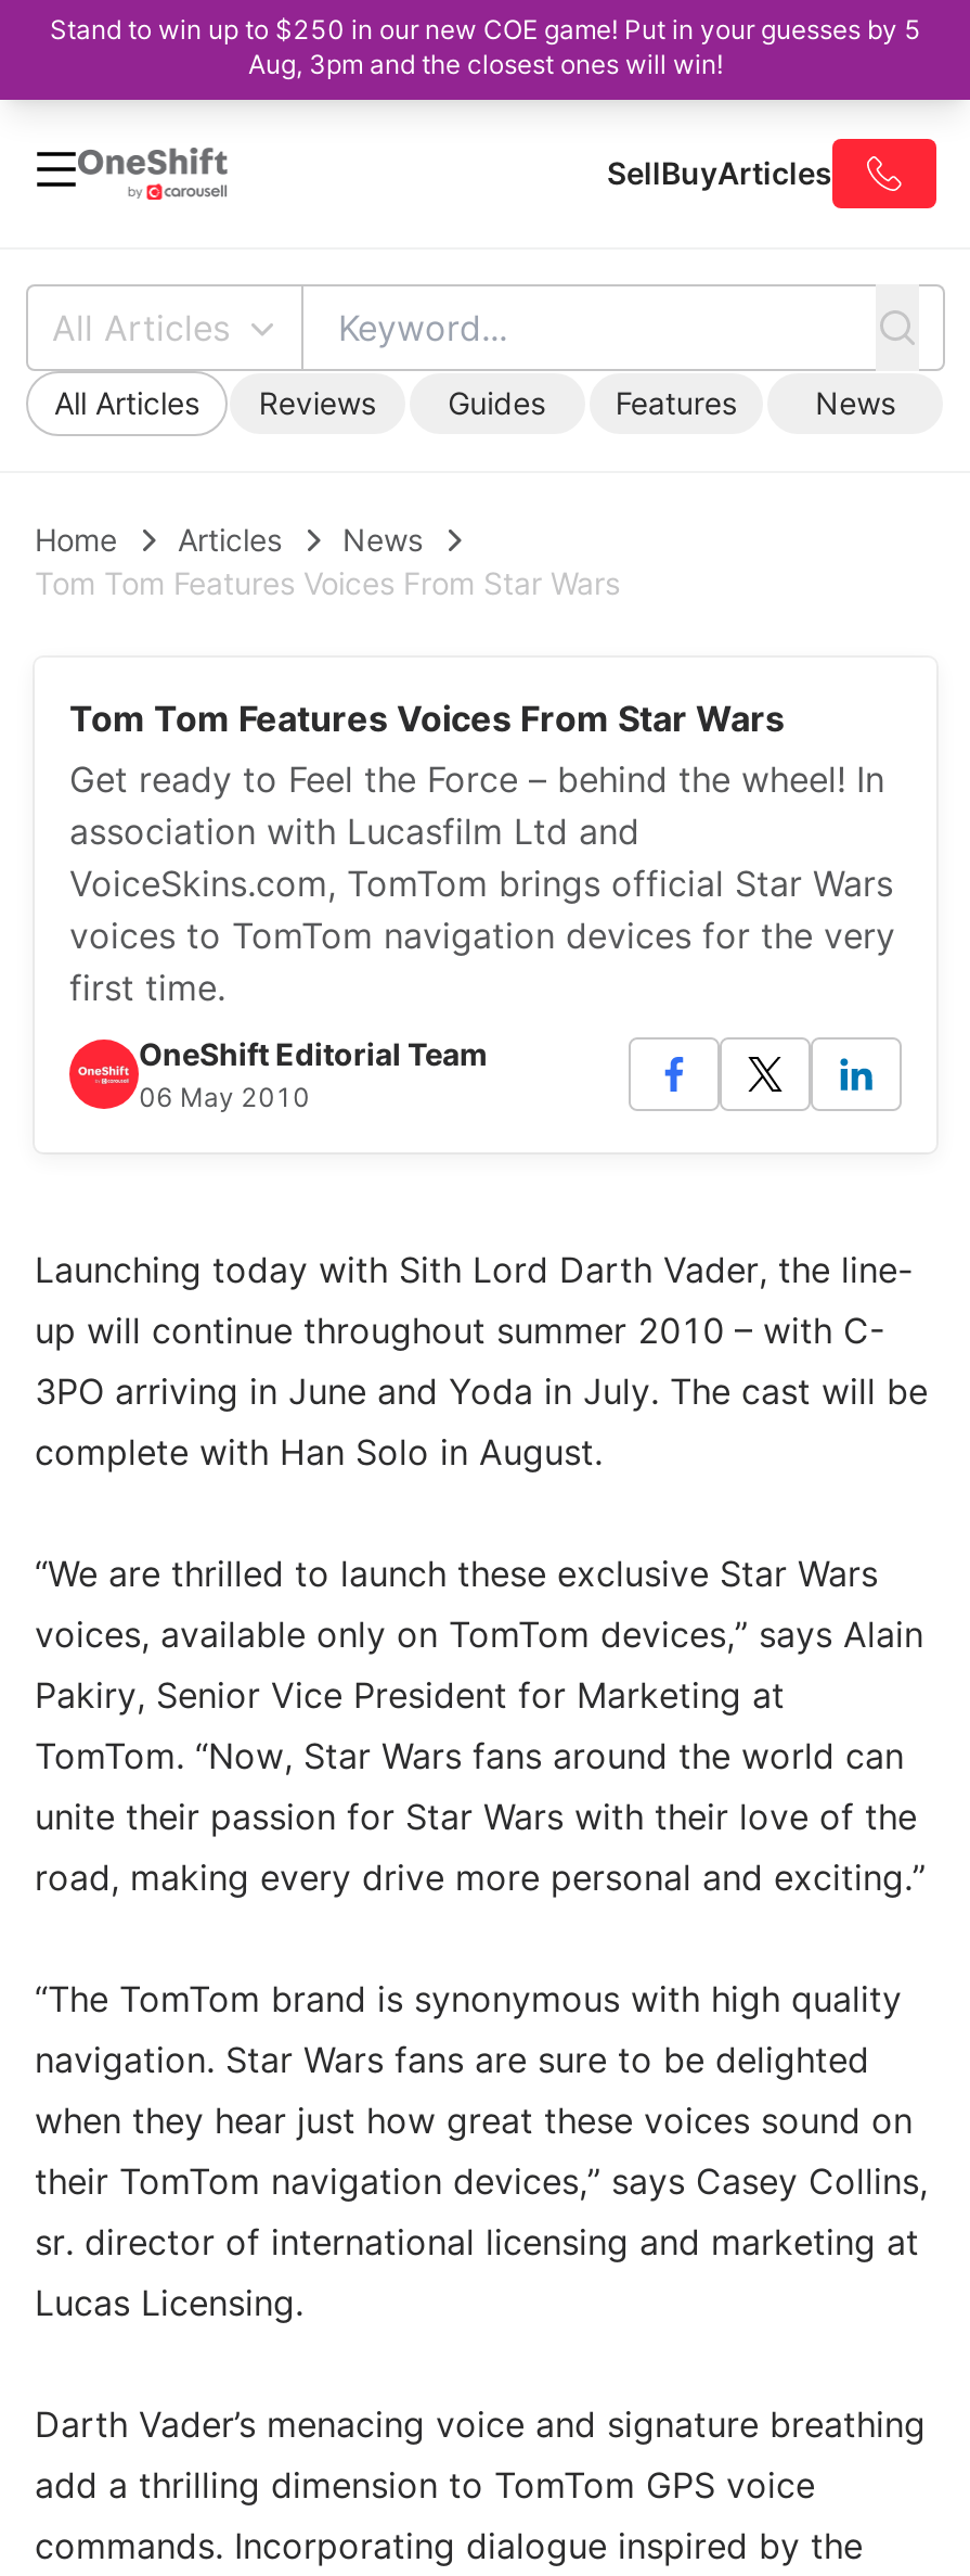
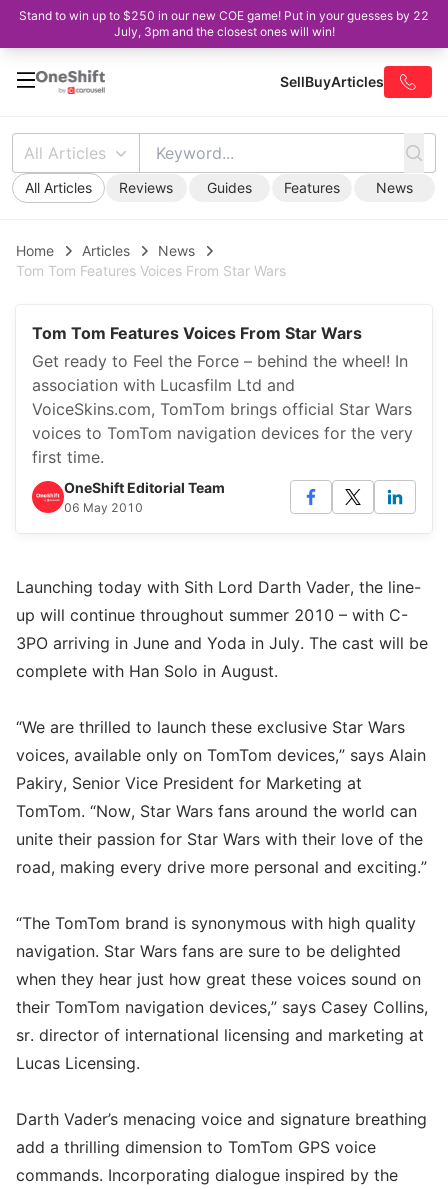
[50,13,921,46] Stand to win up to $250 in our new COE game! Put in your guesses by 5 -> [19,8,429,23] Stand to win up to $250 in our new COE game! Put in your guesses by 22
[248,48,723,80] Aug, 3pm and the closest ones will win! -> [113,24,334,39] July, 3pm and the closest ones will win!

